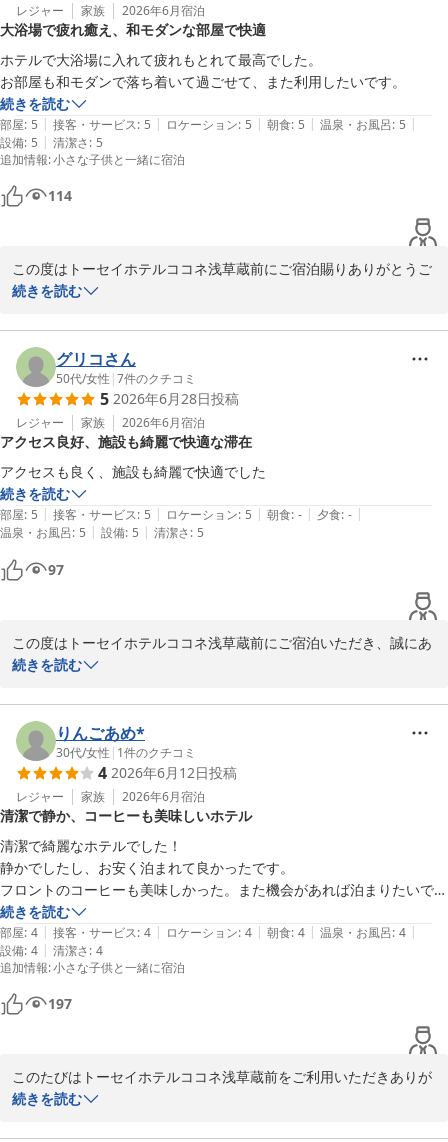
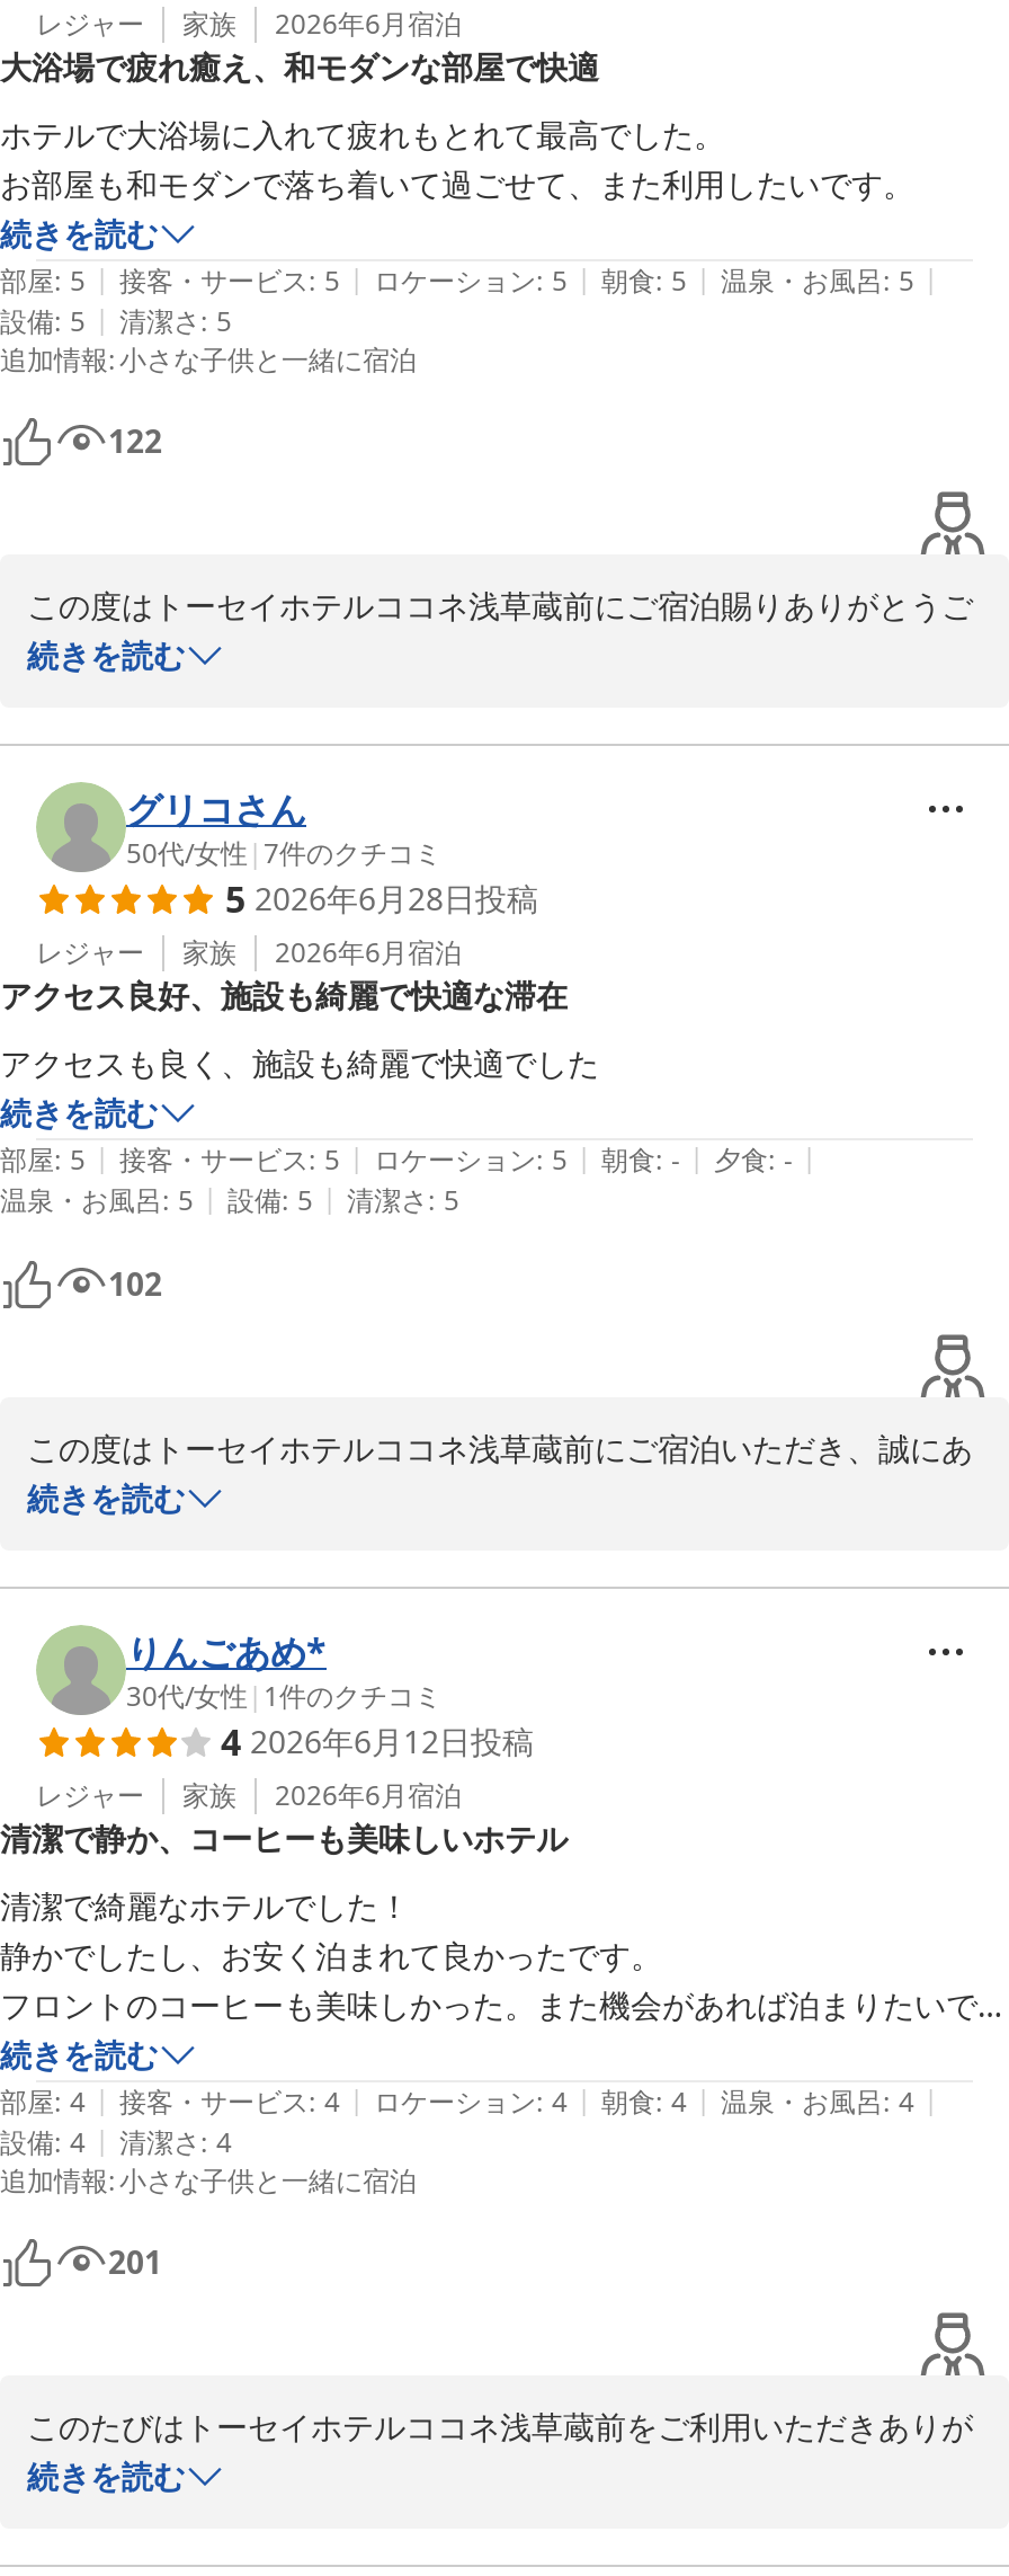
[48,186,72,205] 114 -> [108,419,162,462] 122
[48,560,64,579] 97 -> [108,1262,162,1305] 102
[48,994,72,1013] 197 -> [108,2240,162,2283] 201

